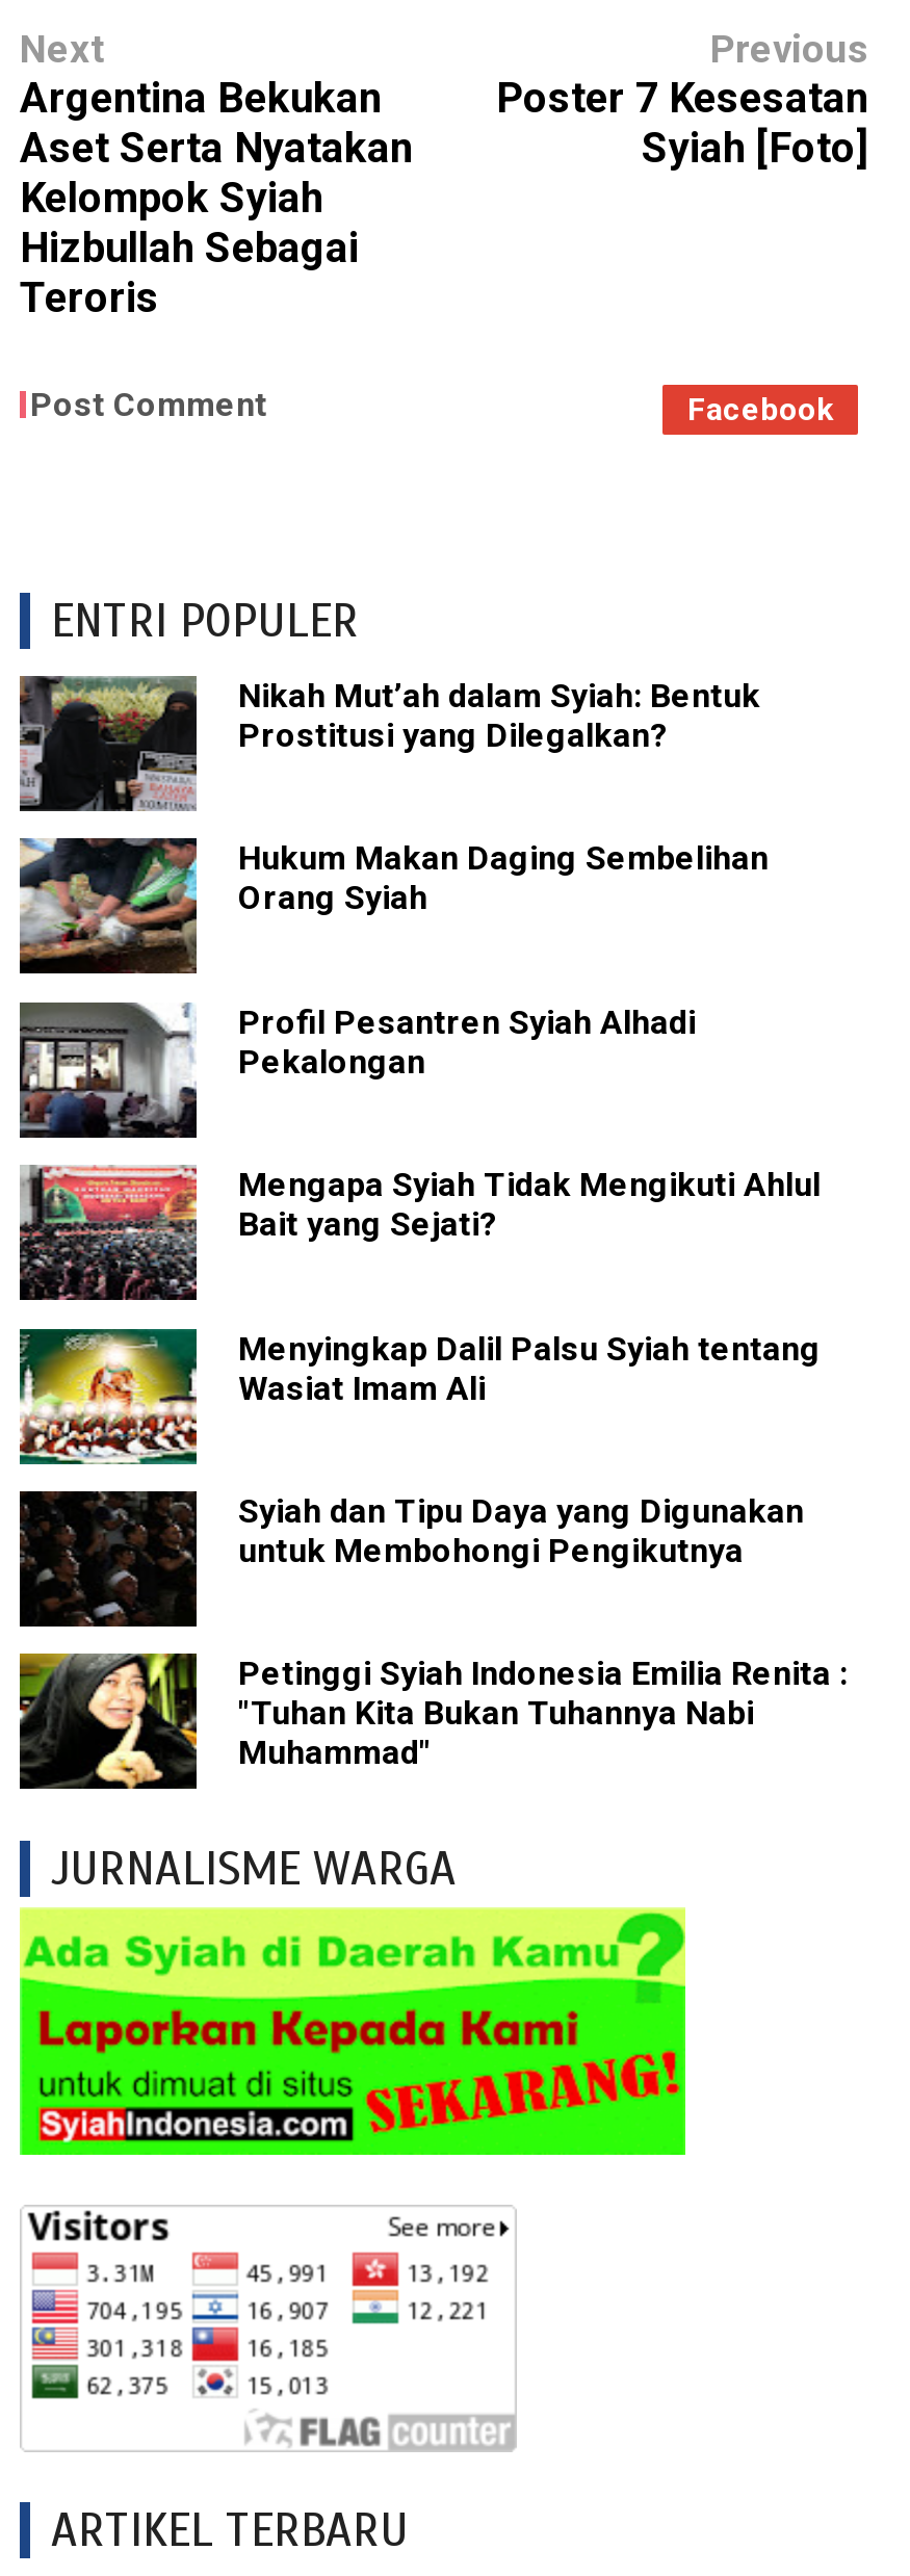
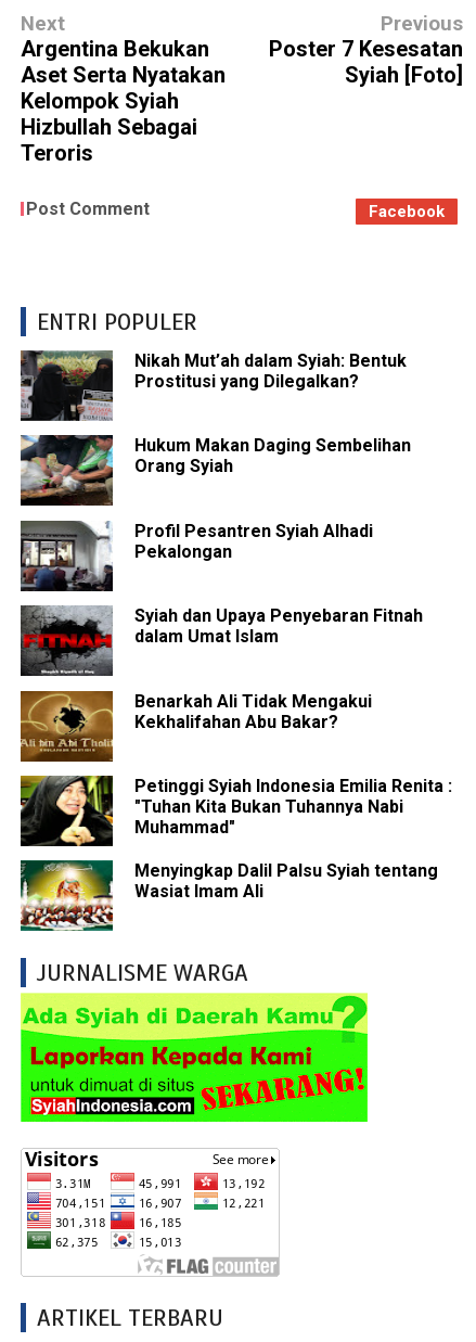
[20,1165,821,1570] [image] | Mengapa Syiah Tidak Mengikuti Ahlul | Bait yang Sejati? | Syiah dan Tipu Daya yang Digunakan | untuk Membohongi Pengikutnya -> [21,605,423,732] [image] | Syiah dan Upaya Penyebaran Fitnah | dalam Umat Islam | Benarkah Ali Tidak Mengakui | Kekhalifahan Abu Bakar?
moved [18,1327,821,1464] -> [20,859,438,932]: [image] | Menyingkap Dalil Palsu Syiah tentang | Wasiat Imam Ali
[18,1489,199,1627] [image] -> [20,690,114,762] [image]
moved [16,1649,848,1791] -> [18,774,452,847]: [image] | Petinggi Syiah Indonesia Emilia Renita : | "Tuhan Kita Bukan Tuhannya Nabi | Muhammad"

